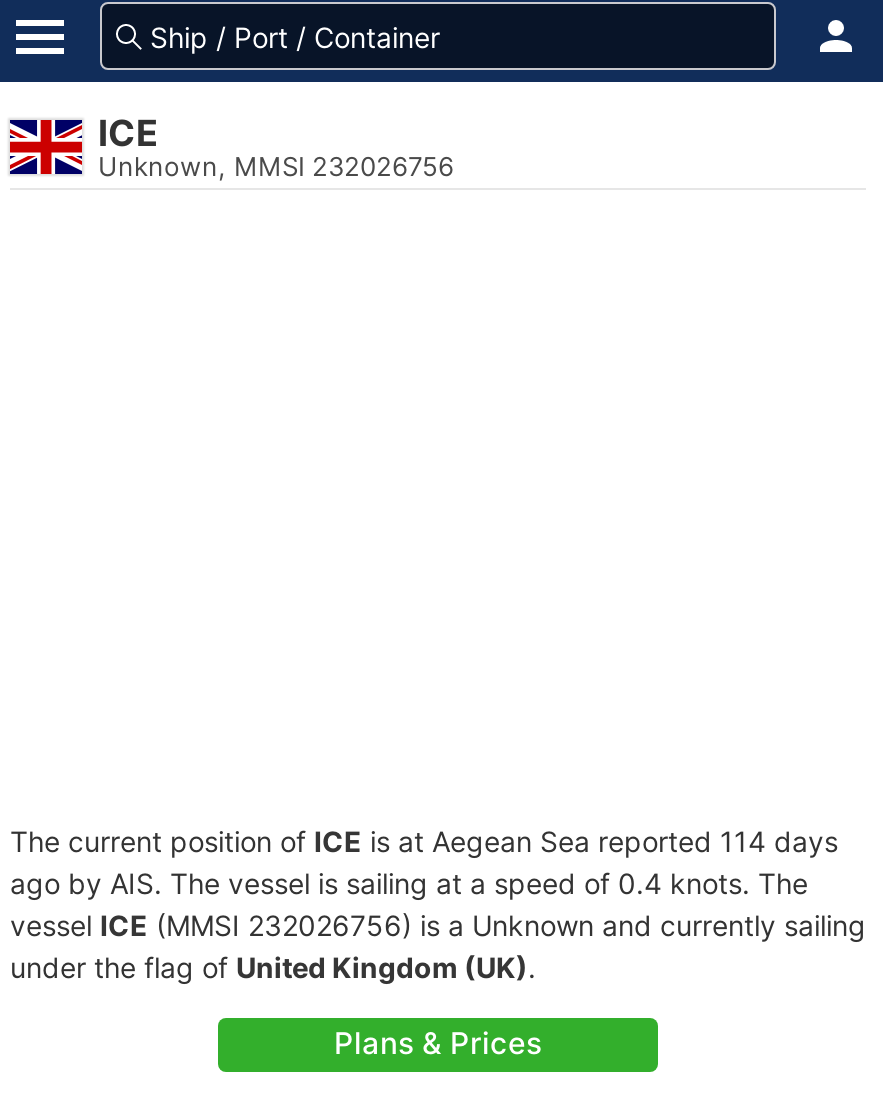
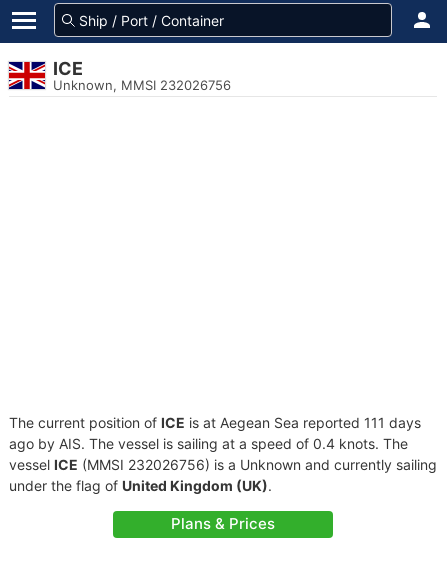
[10,824,838,858] The current position of ICE is at Aegean Sea reported 114 days -> [9,414,421,431] The current position of ICE is at Aegean Sea reported 111 days

